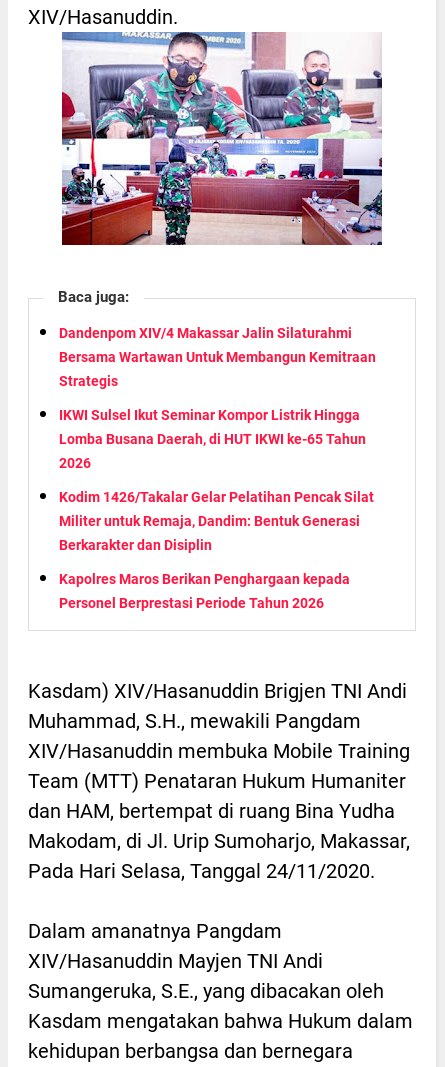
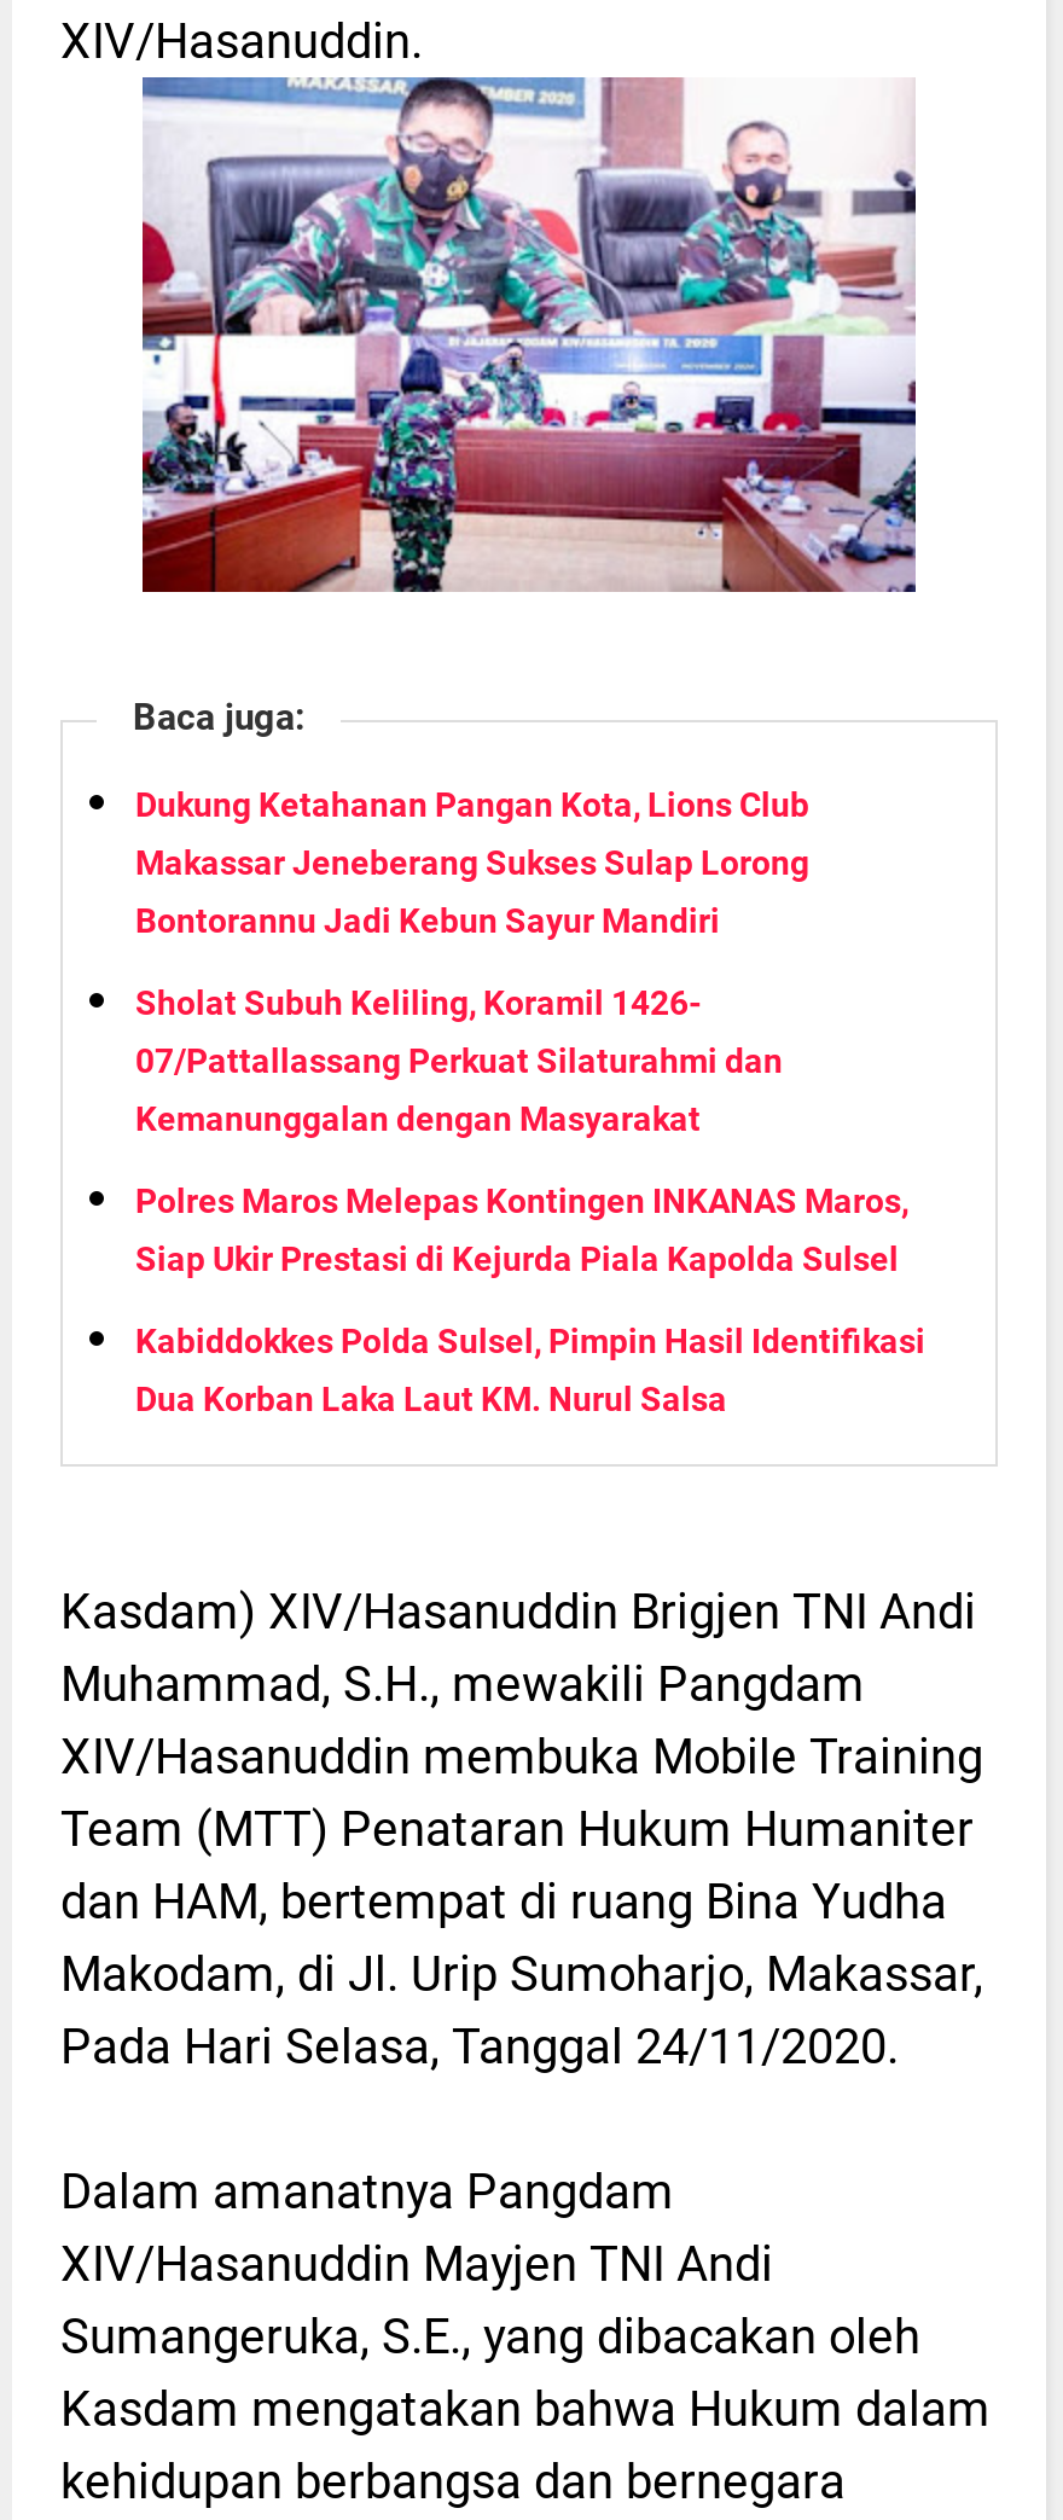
[59,325,376,611] Dandenpom XIV/4 Makassar Jalin Silaturahmi | Bersama Wartawan Untuk Membangun Kemitraan | Strategis | IKWI Sulsel Ikut Seminar Kompor Listrik Hingga | Lomba Busana Daerah, di HUT IKWI ke-65 Tahun | 2026 | Kodim 1426/Takalar Gelar Pelatihan Pencak Silat | Militer untuk Remaja, Dandim: Bentuk Generasi | Berkarakter dan Disiplin | Kapolres Maros Berikan Penghargaan kepada | Personel Berprestasi Periode Tahun 2026 -> [135,785,925,1418] Dukung Ketahanan Pangan Kota, Lions Club | Makassar Jeneberang Sukses Sulap Lorong | Bontorannu Jadi Kebun Sayur Mandiri | Sholat Subuh Keliling, Koramil 1426- | 07/Pattallassang Perkuat Silaturahmi dan | Kemanunggalan dengan Masyarakat | Polres Maros Melepas Kontingen INKANAS Maros, | Siap Ukir Prestasi di Kejurda Piala Kapolda Sulsel | Kabiddokkes Polda Sulsel, Pimpin Hasil Identifikasi | Dua Korban Laka Laut KM. Nurul Salsa

